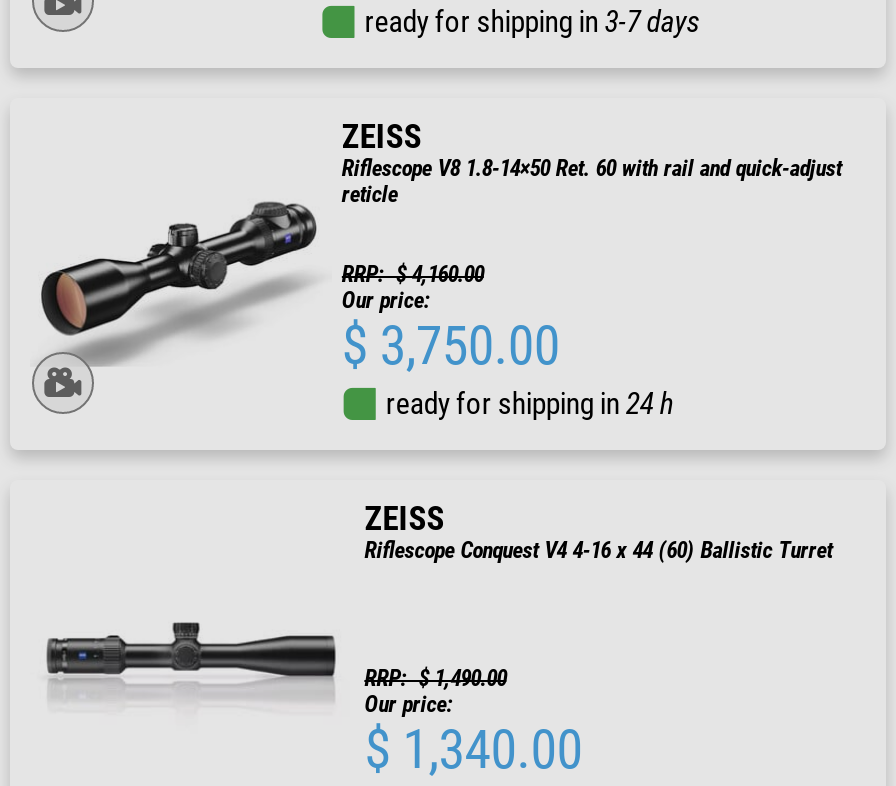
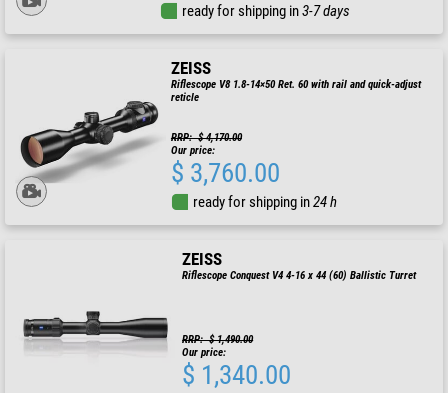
[342,261,484,287] RRP: $ 4,160.00 -> [171,130,242,143] RRP: $ 4,170.00
[342,313,560,377] $ 3,750.00 -> [171,156,280,188] $ 3,760.00

